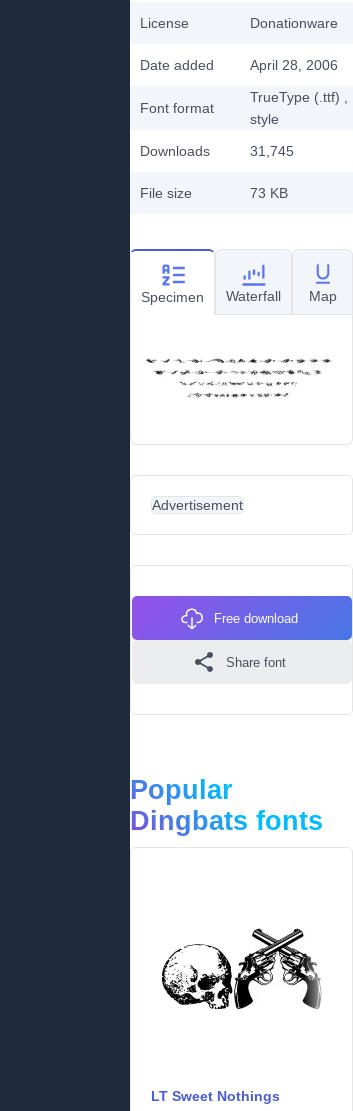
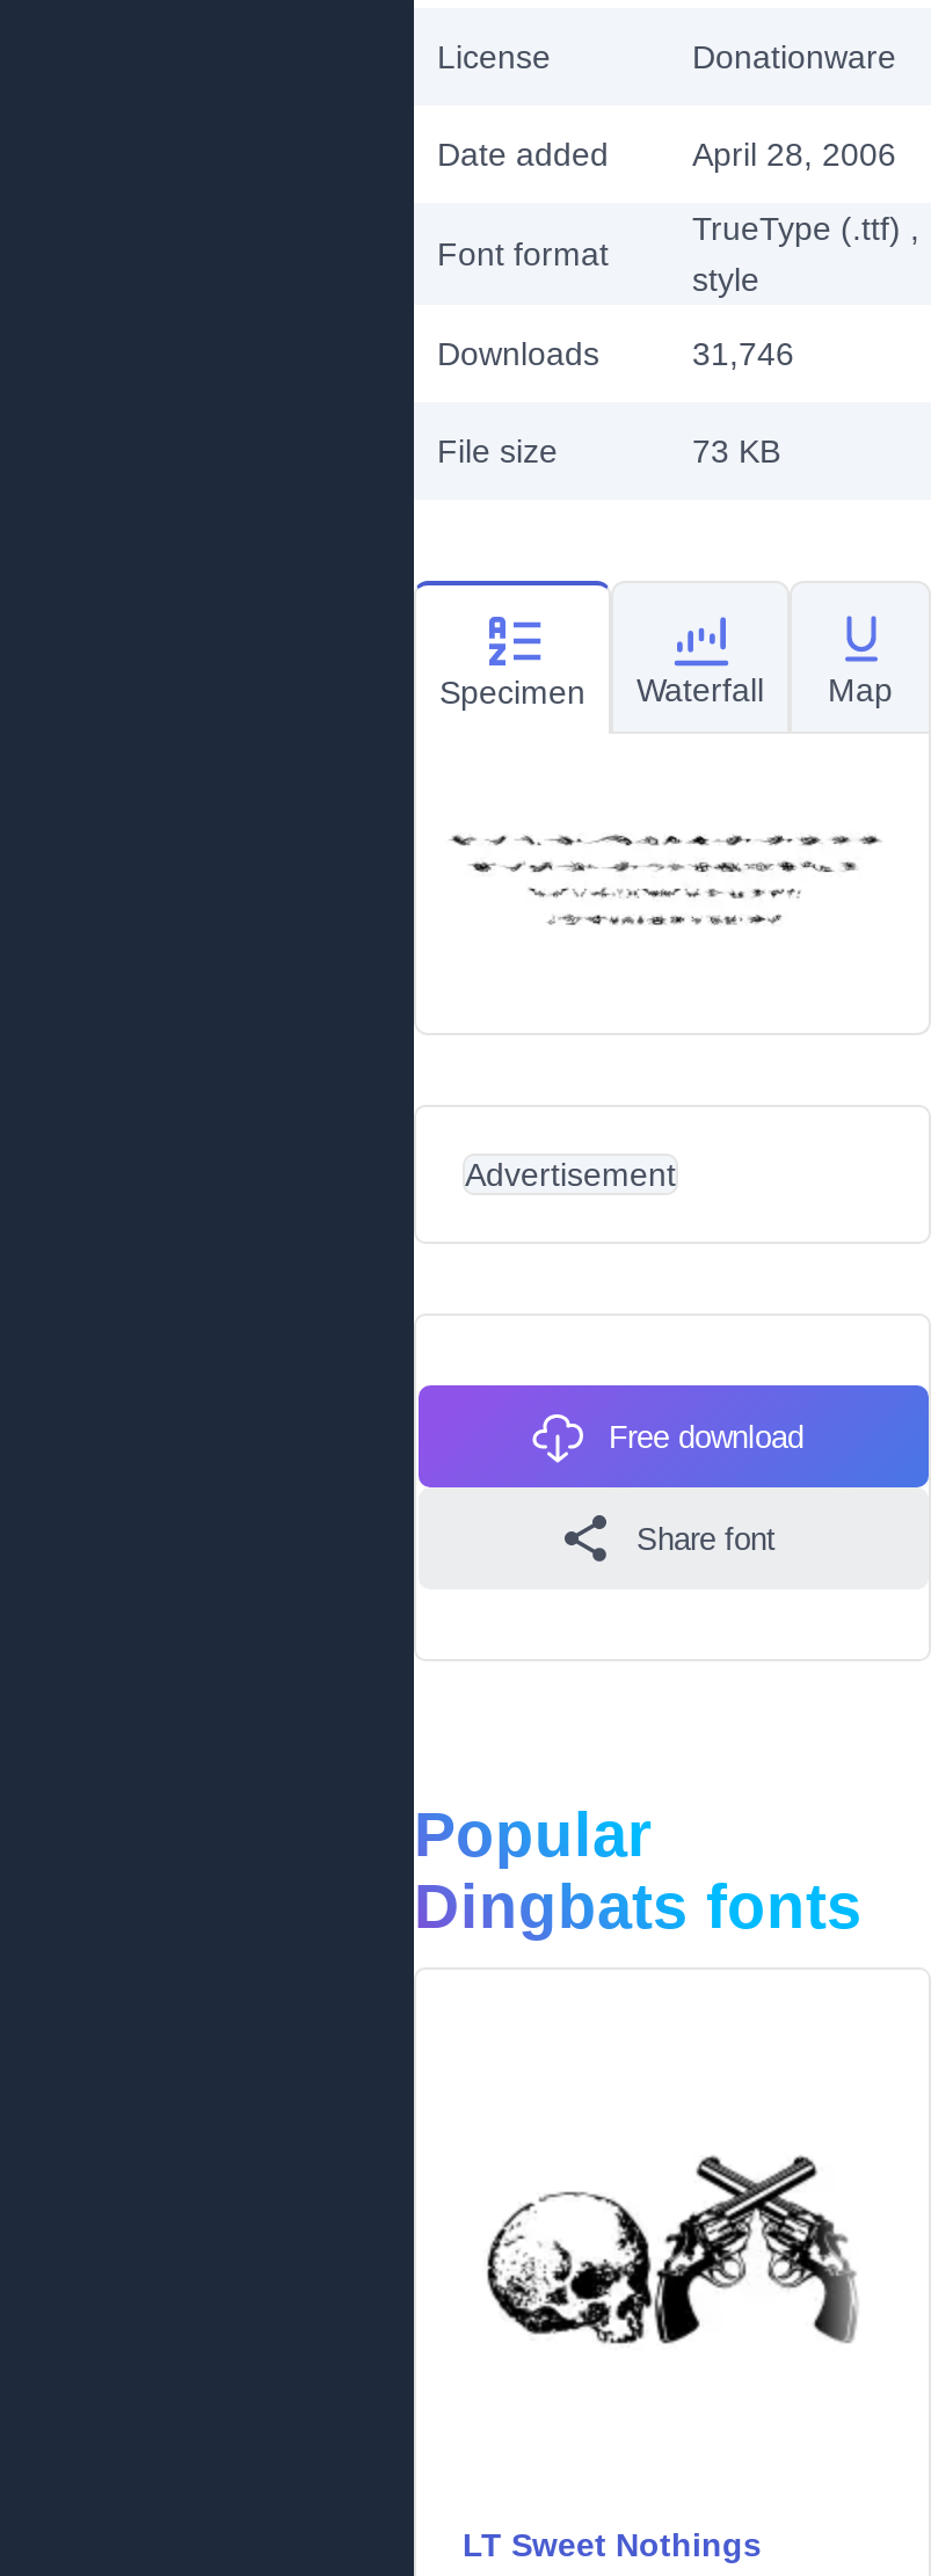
[250,143,294,159] 31,745 -> [692,335,794,372] 31,746

